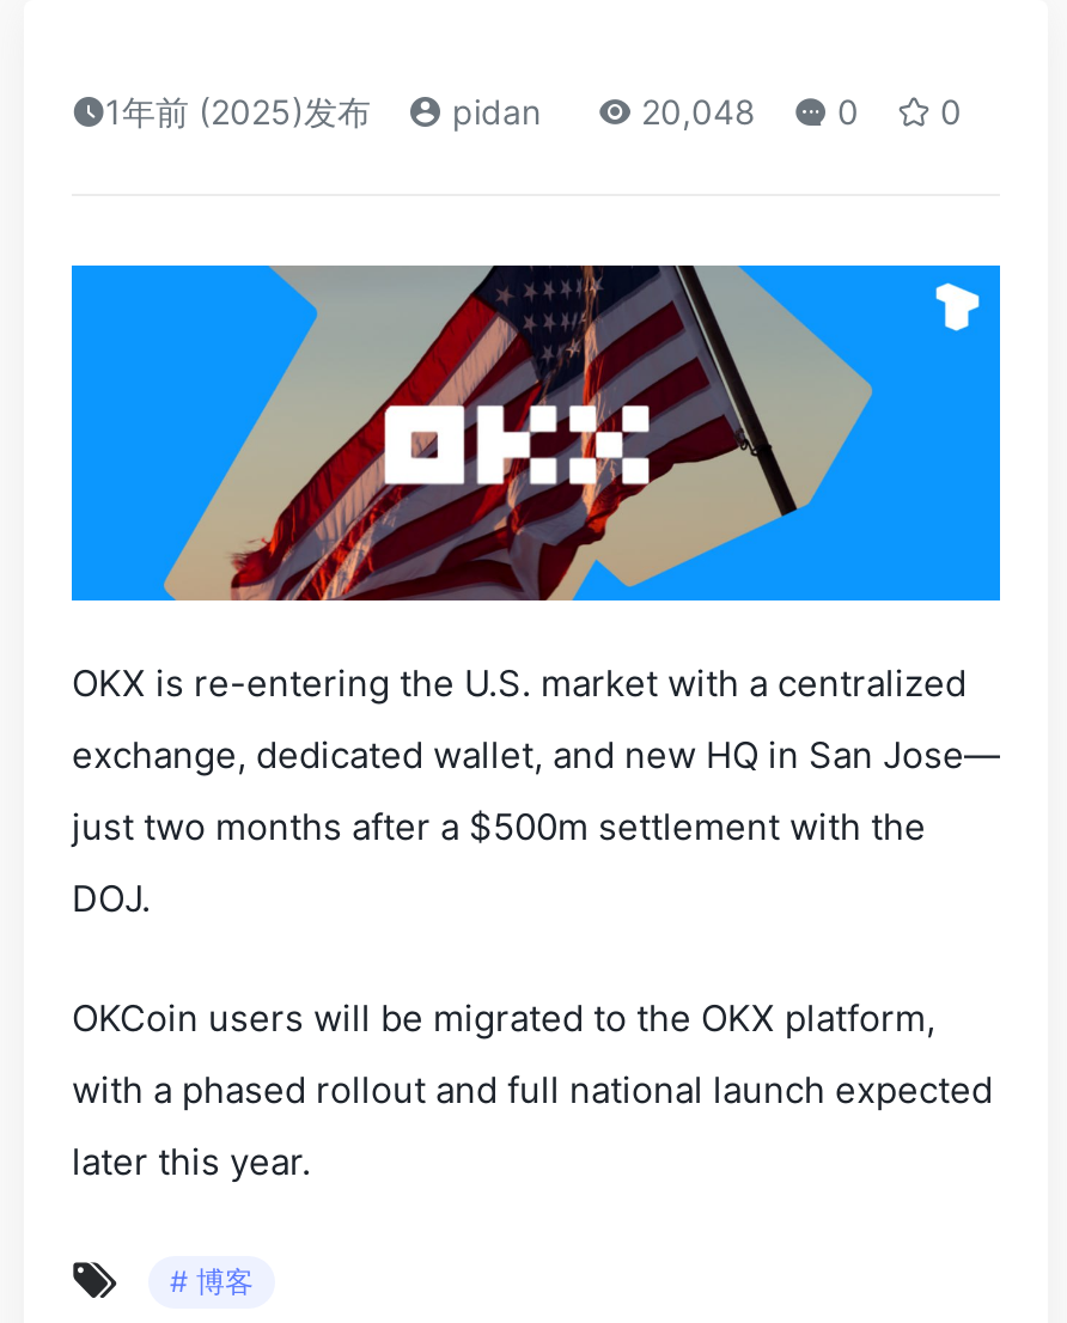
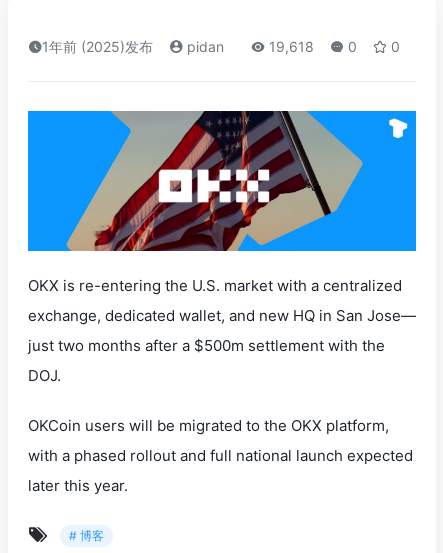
[632,91,962,132] 20,048 0 0 -> [265,38,400,55] 19,618 0 0

